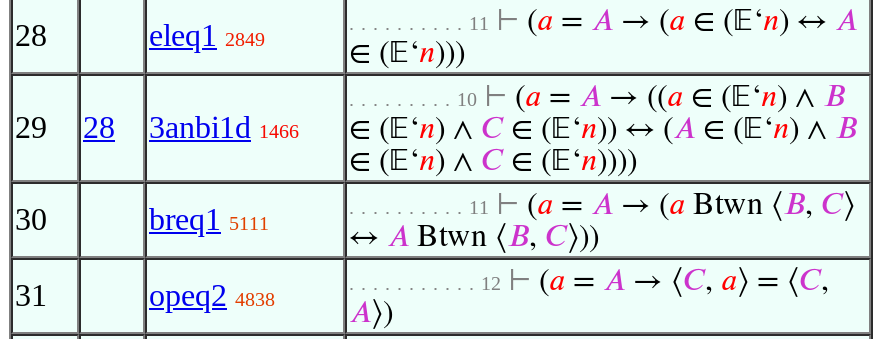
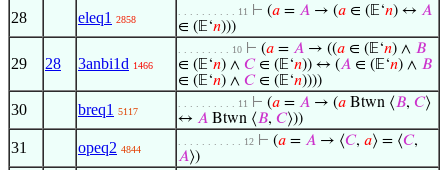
[149,18,265,52] eleq1 2849 -> [78,9,136,26] eleq1 2858
[149,202,269,236] breq1 5111 -> [78,101,138,118] breq1 5117
[149,278,275,312] opeq2 4838 -> [78,139,141,156] opeq2 4844

